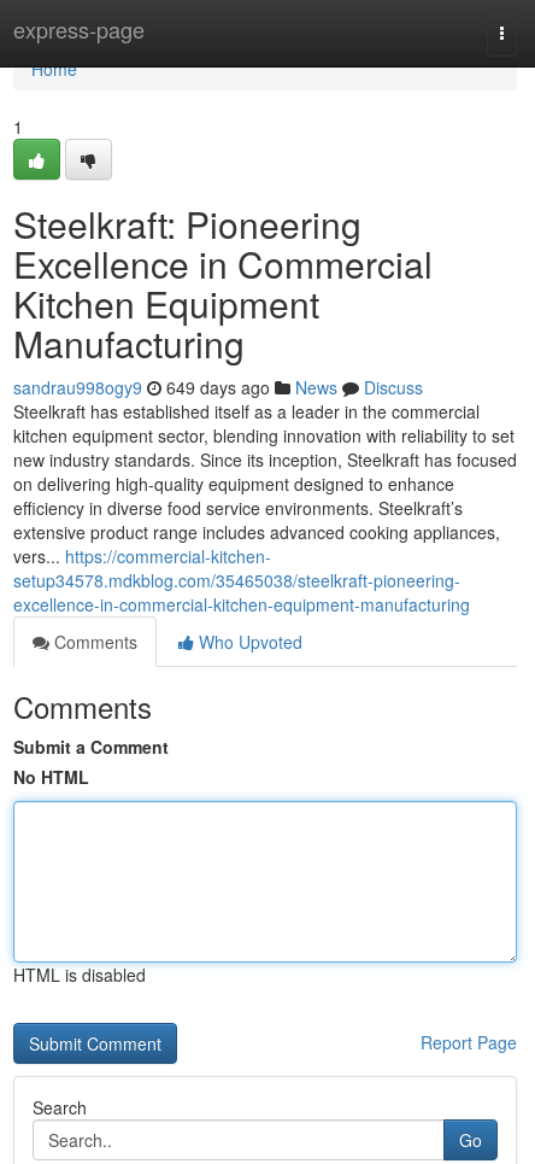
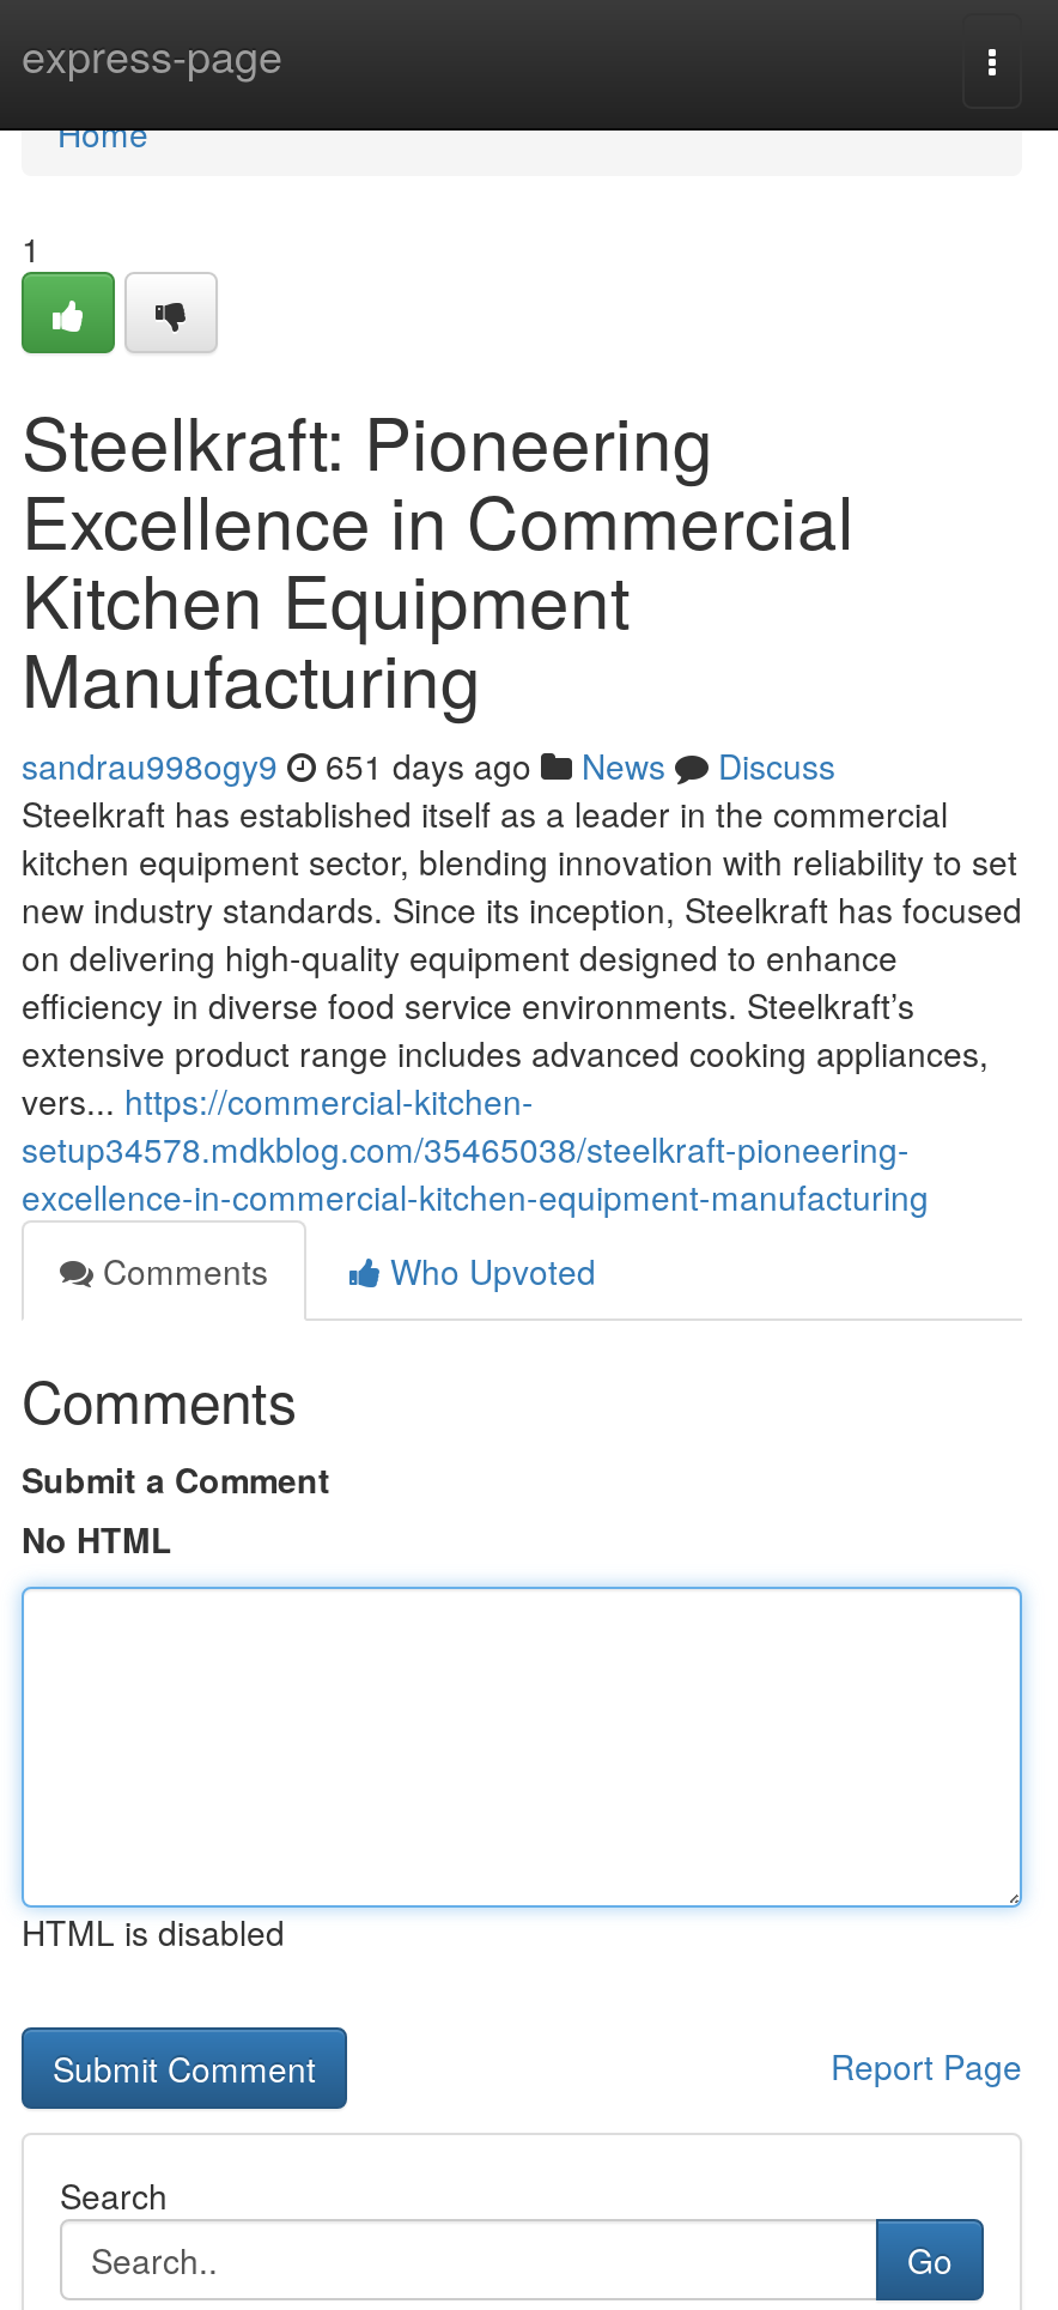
[13,375,423,399] sandrau998ogy9 649 days ago News Discuss -> [22,741,835,789] sandrau998ogy9 651 days ago News Discuss

